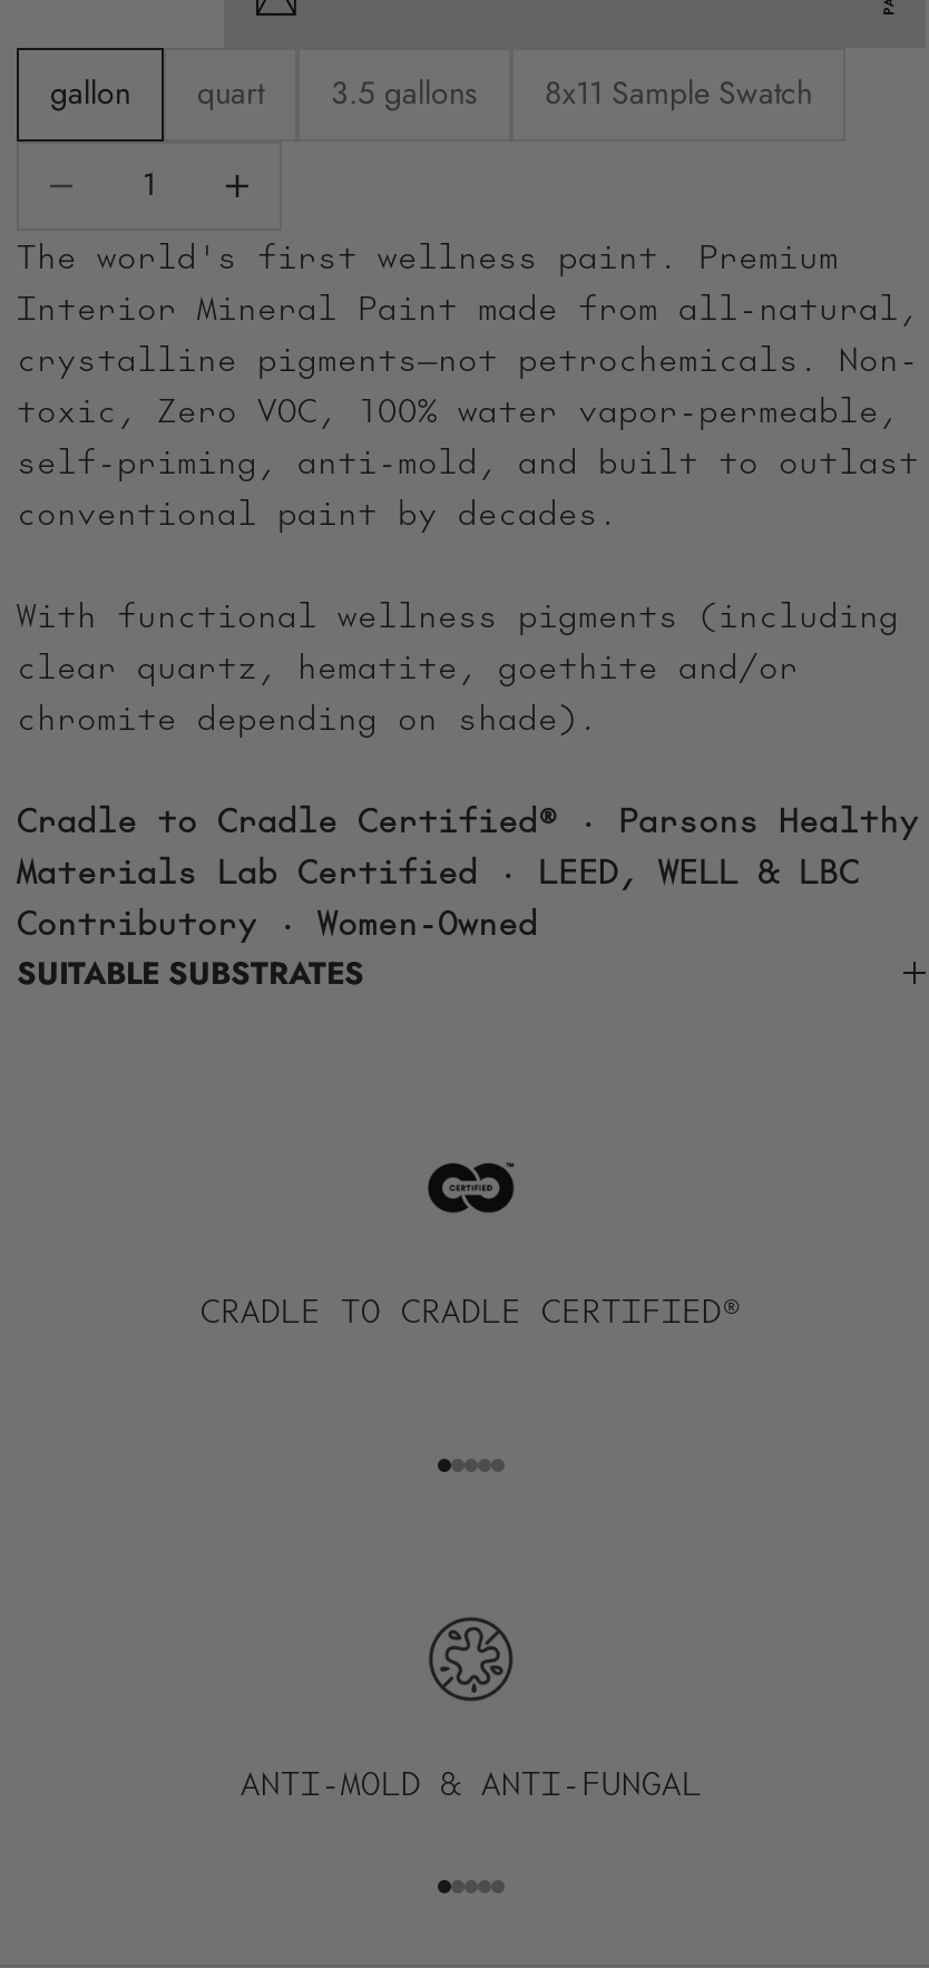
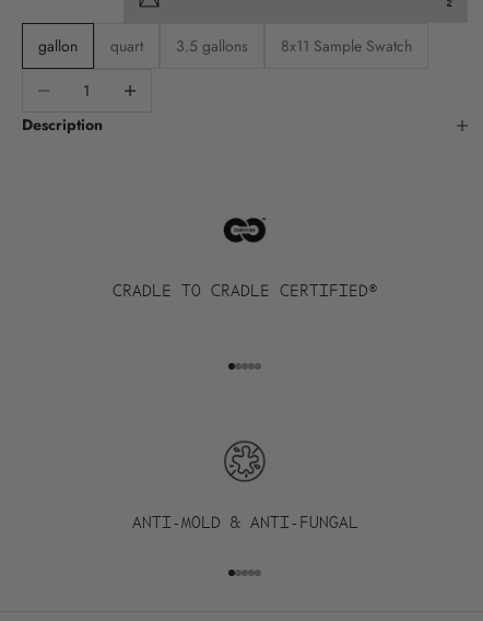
[17,233,919,995] The world's first wellness paint. Premium | Interior Mineral Paint made from all-natural, | crystalline pigments—not petrochemicals. Non- | toxic, Zero VOC, 100% water vapor-permeable, | self-priming, anti-mold, and built to outlast | conventional paint by decades. | With functional wellness pigments (including | clear quartz, hematite, goethite and/or | chromite depending on shade). | Cradle to Cradle Certified® · Parsons Healthy | Materials Lab Certified · LEED, WELL & LBC | Contributory · Women-Owned | SUITABLE SUBSTRATES -> [22,114,103,136] Description

